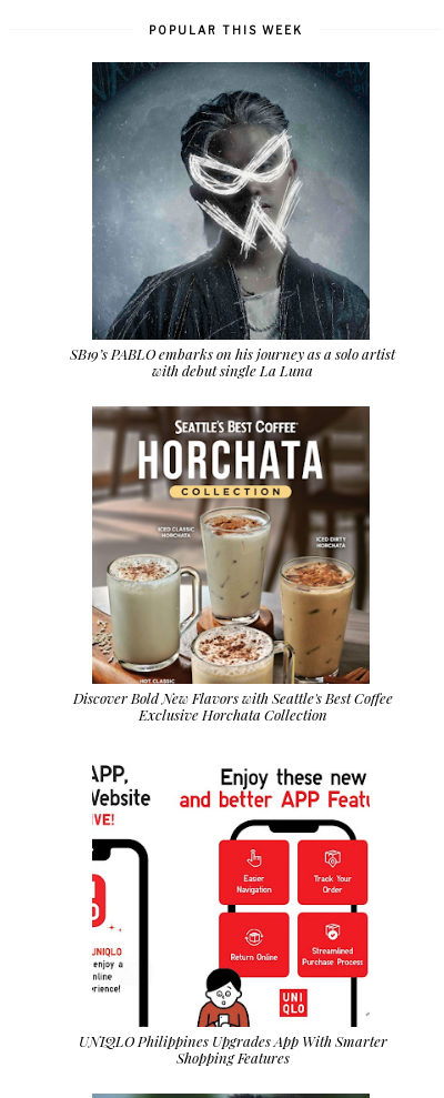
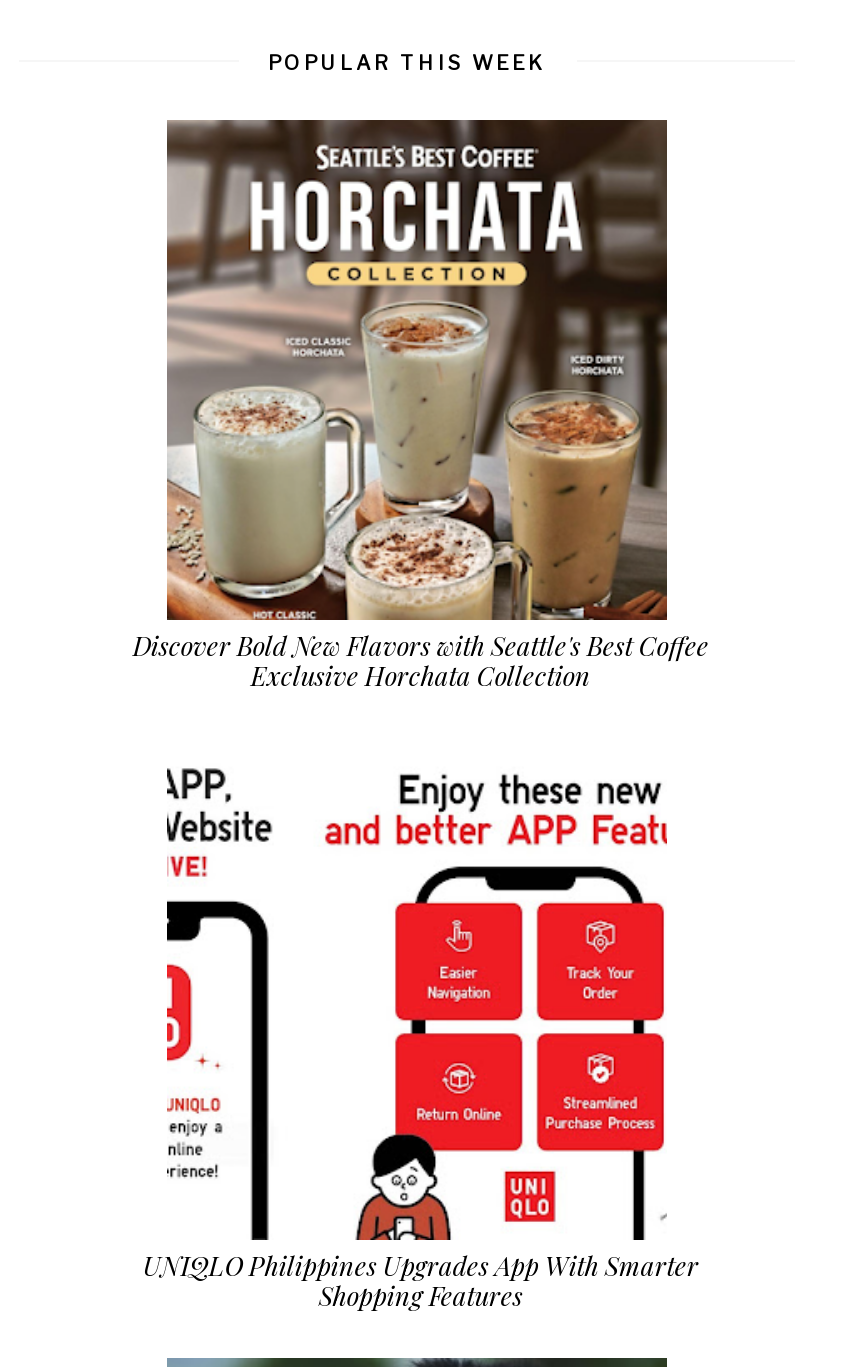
[70,61,396,380] [image] | SB19’s PABLO embarks on his journey as a solo artist | with debut single La Luna -> none

